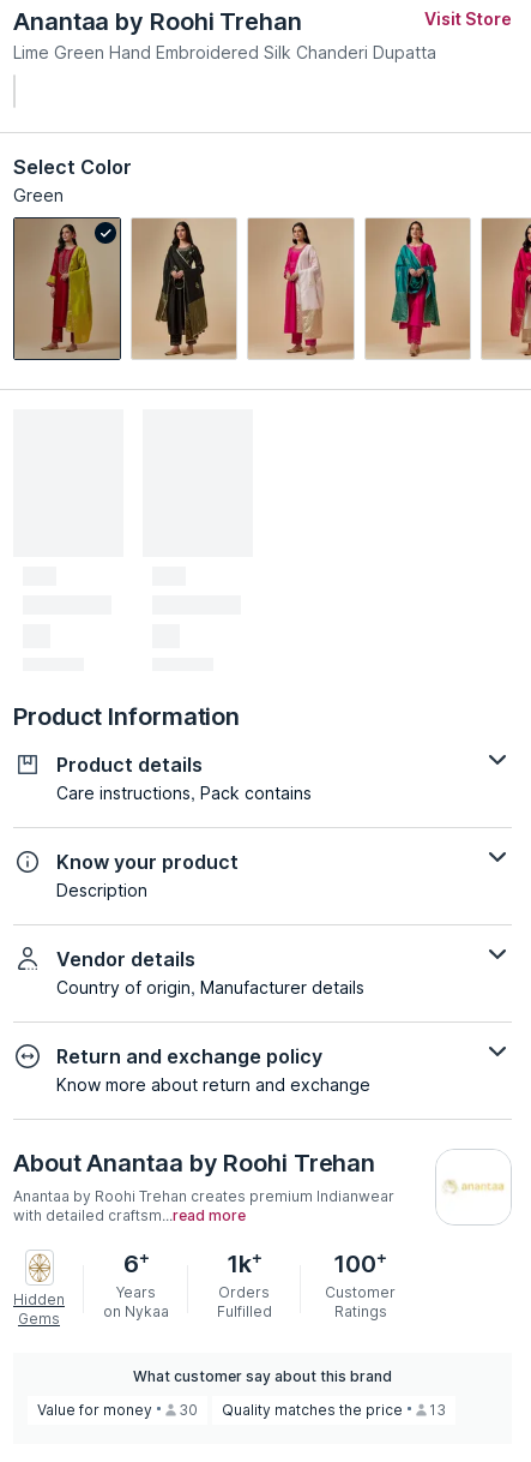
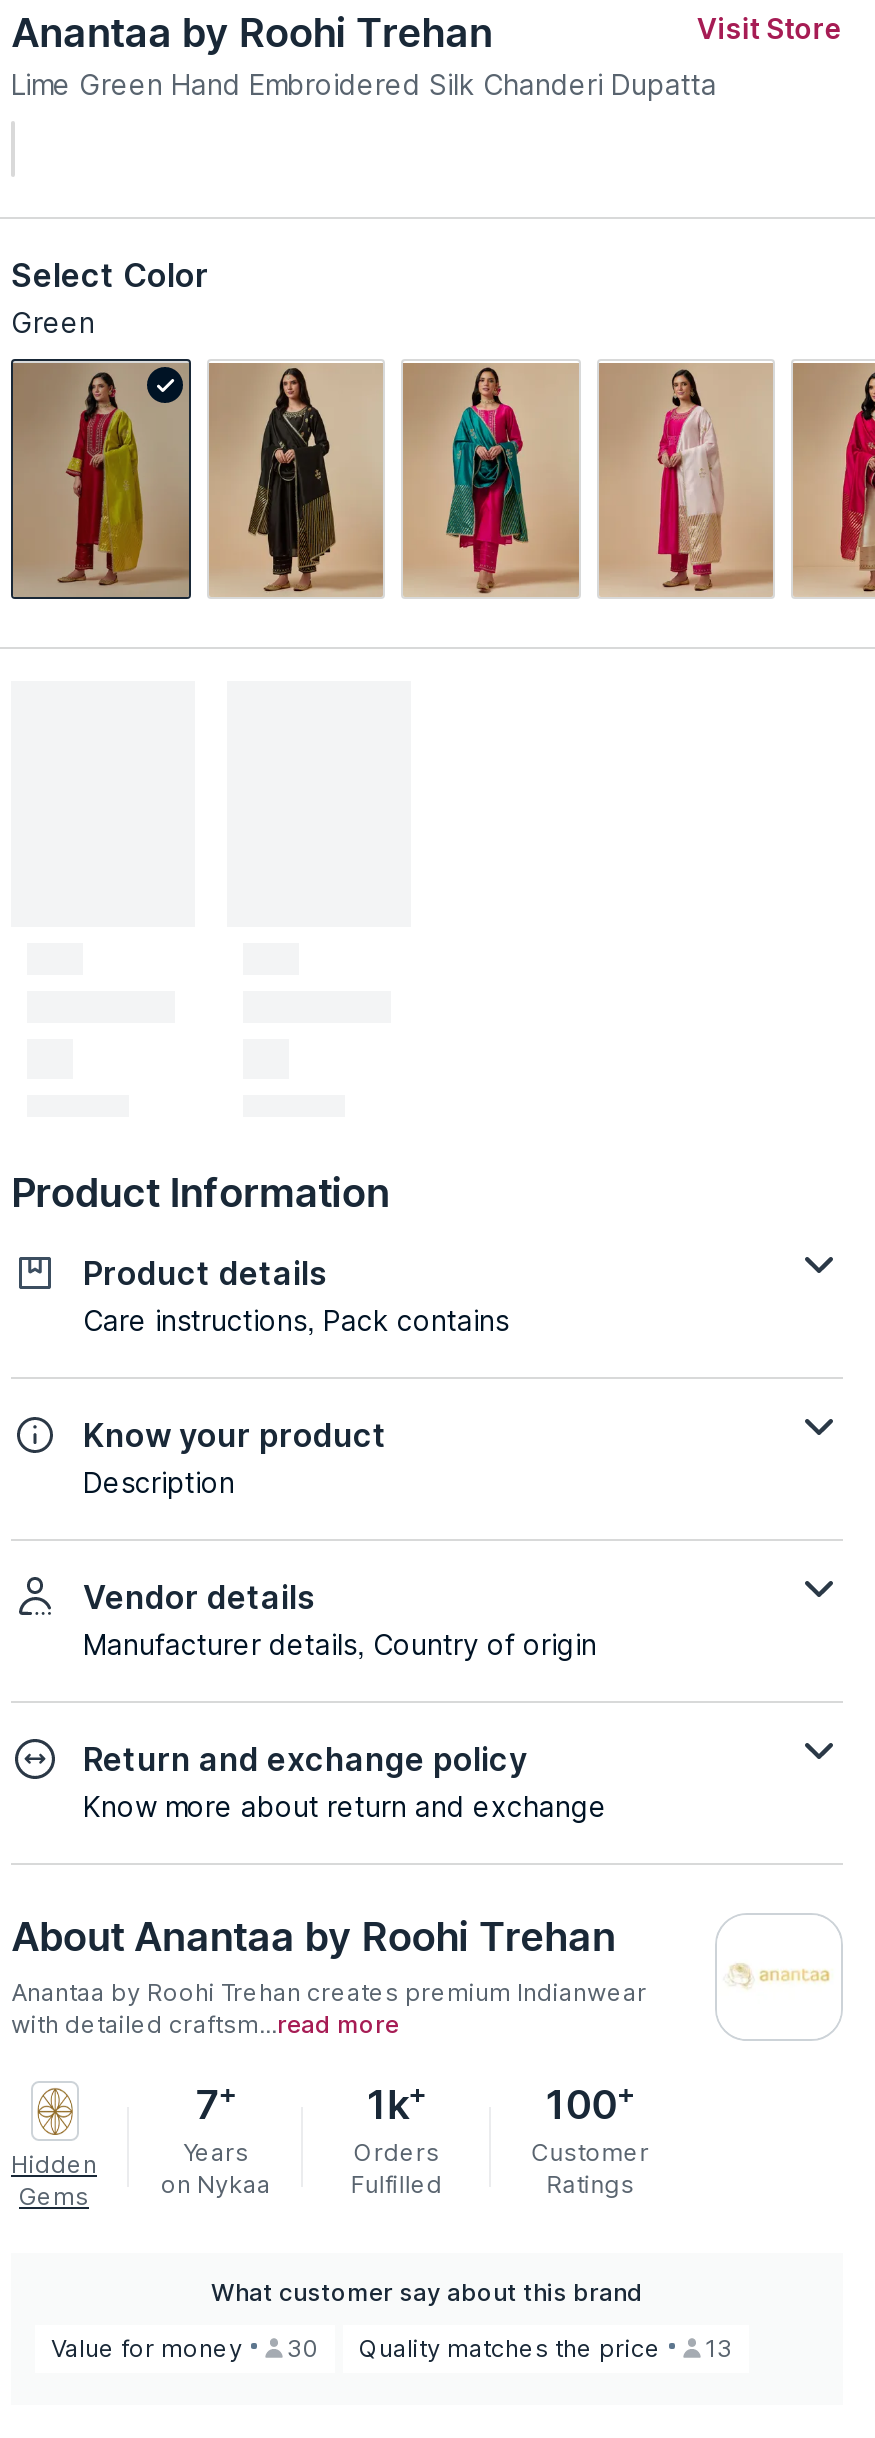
[274,224,322,356] [image] -> [445,378,529,594] [image]
[391,224,441,358] [image] -> [643,372,723,592] [image]
[56,977,364,997] Country of origin, Manufacturer details -> [83,1626,597,1660] Manufacturer details, Country of origin
[123,1245,149,1278] 6+ -> [195,2073,237,2128] 7+

